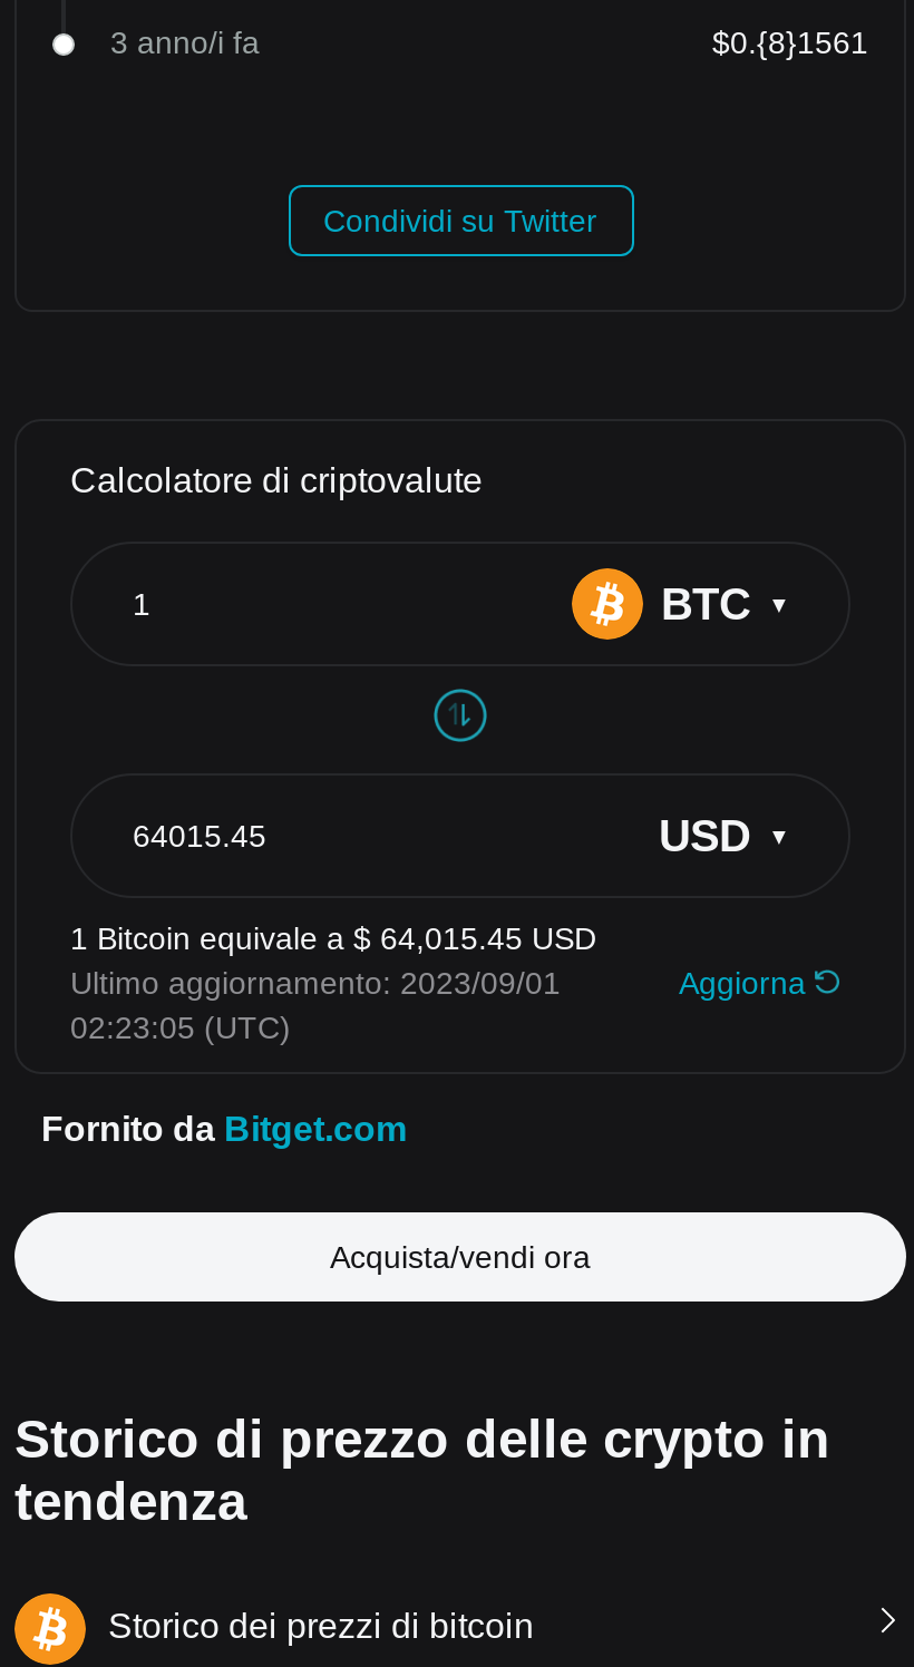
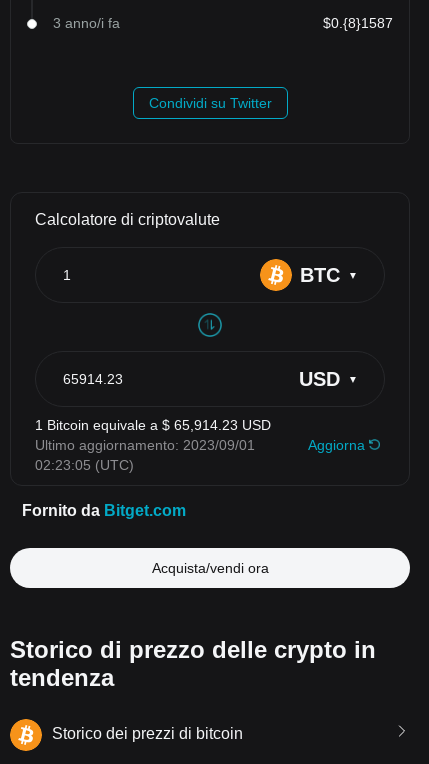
[712,25,868,60] $0.{8}1561 -> [323,15,393,31] $0.{8}1587

